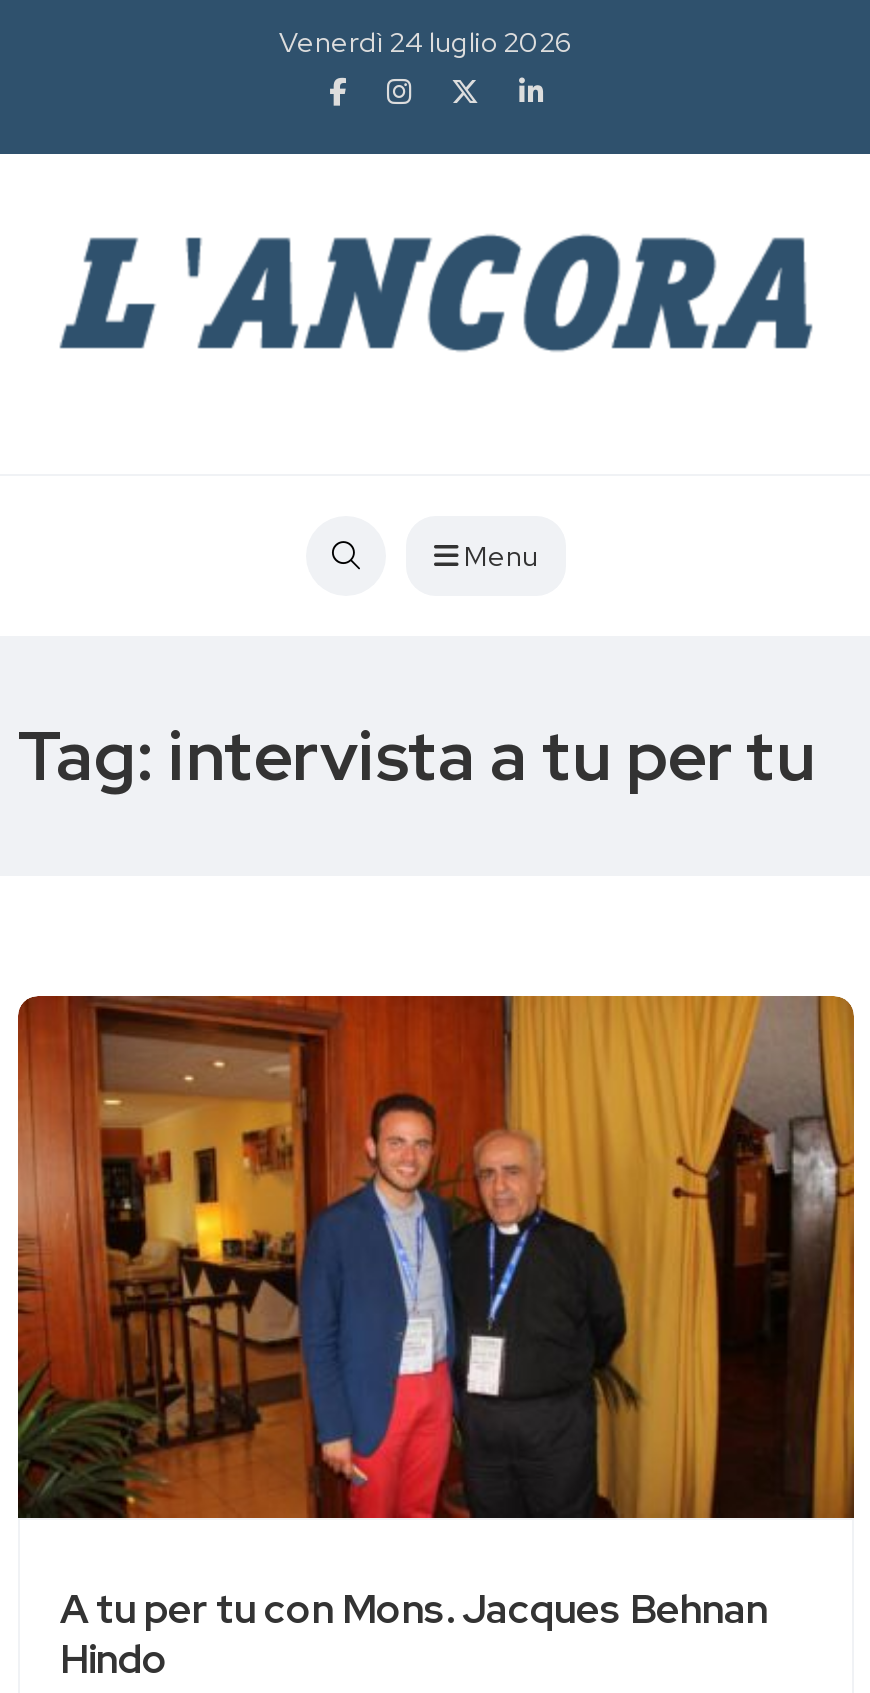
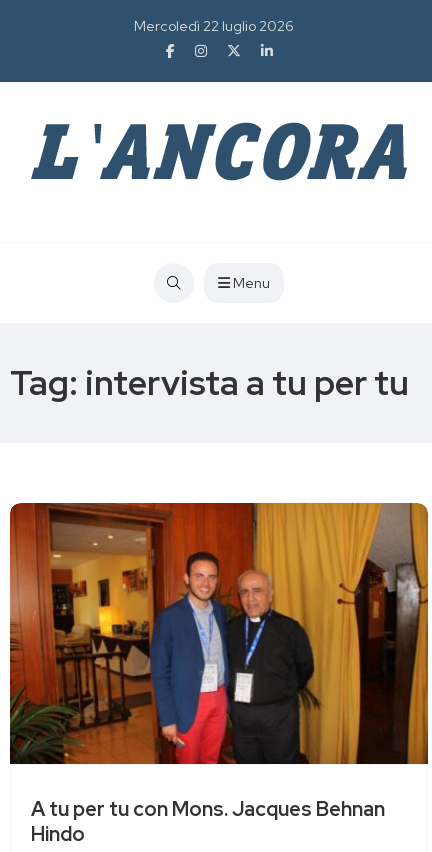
[279,24,573,60] Venerdì 24 luglio 2026 -> [134,17,294,35] Mercoledì 22 luglio 2026

